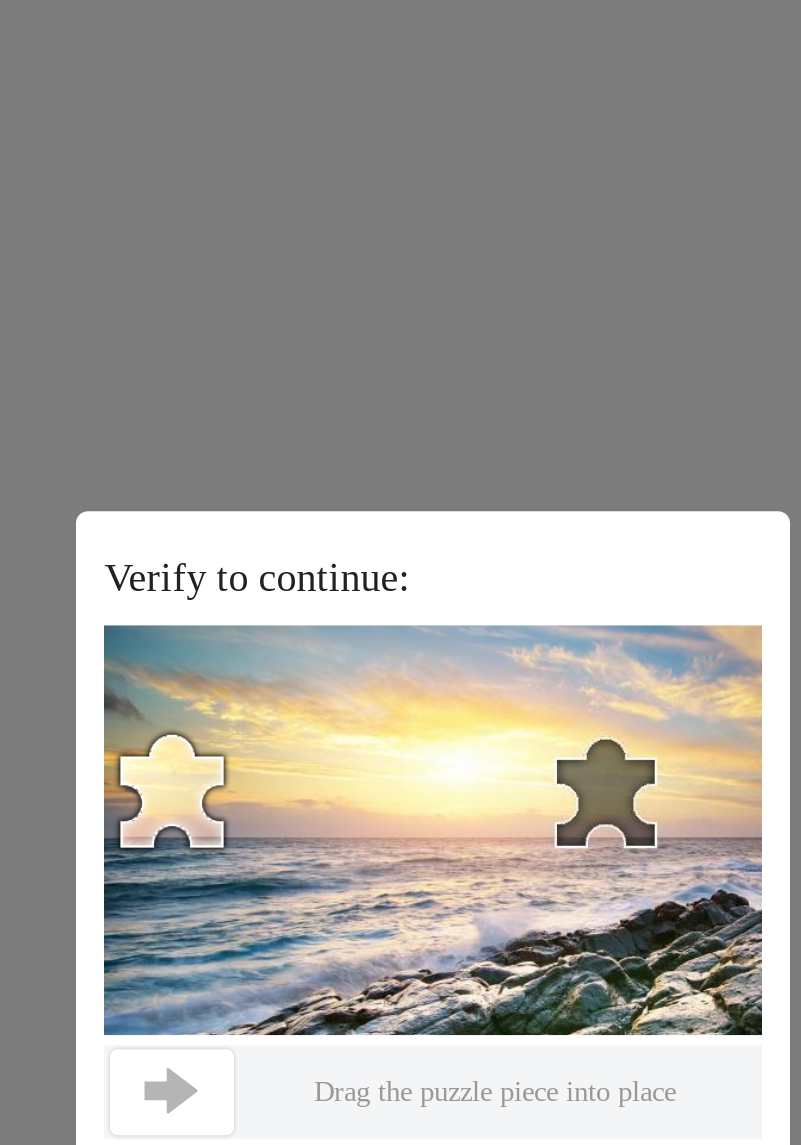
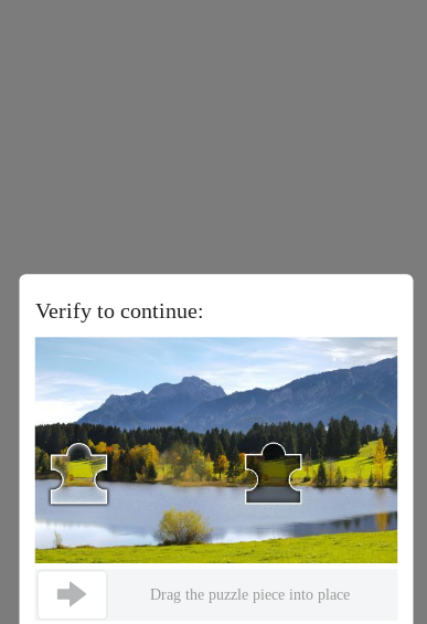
[101,625,765,1037] [image] -> [34,337,398,564] [image]

